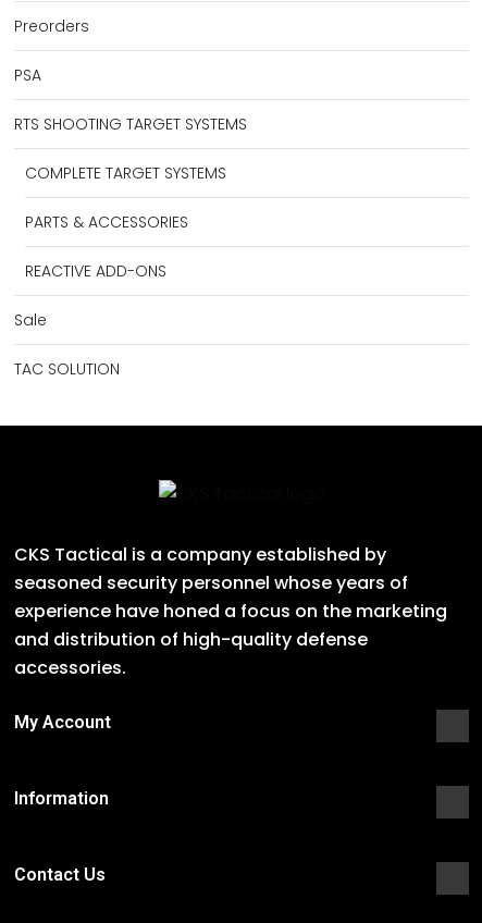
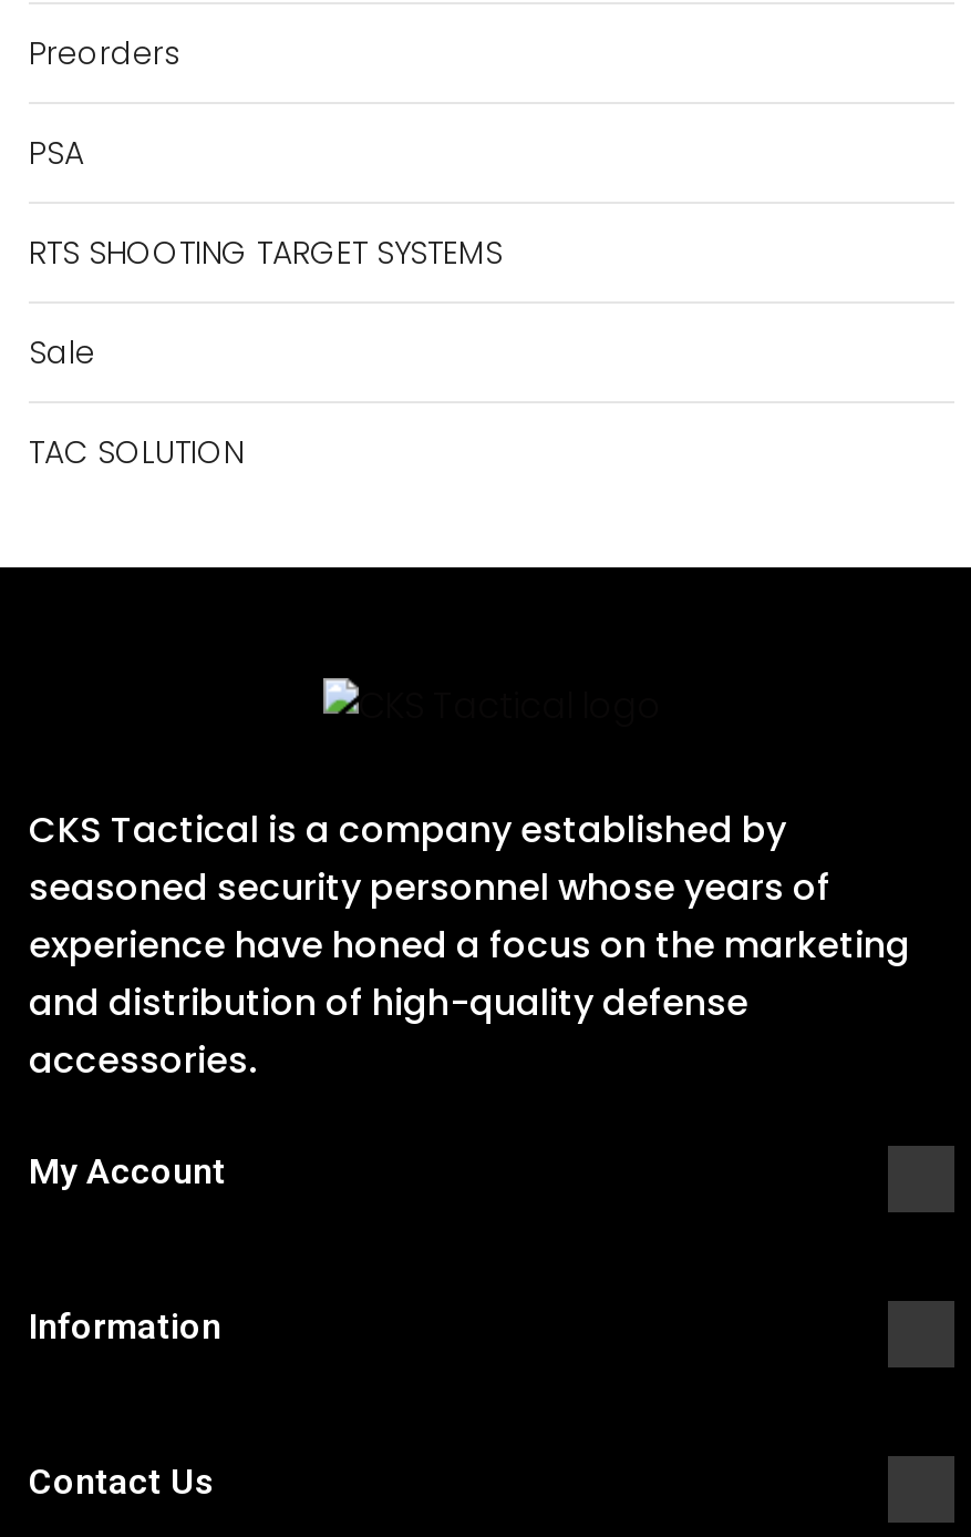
[25,162,226,281] COMPLETE TARGET SYSTEMS | PARTS & ACCESSORIES | REACTIVE ADD-ONS -> none

